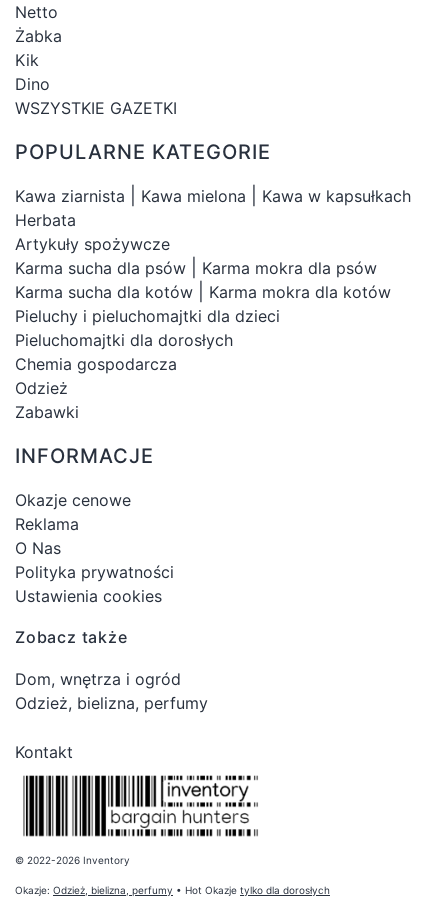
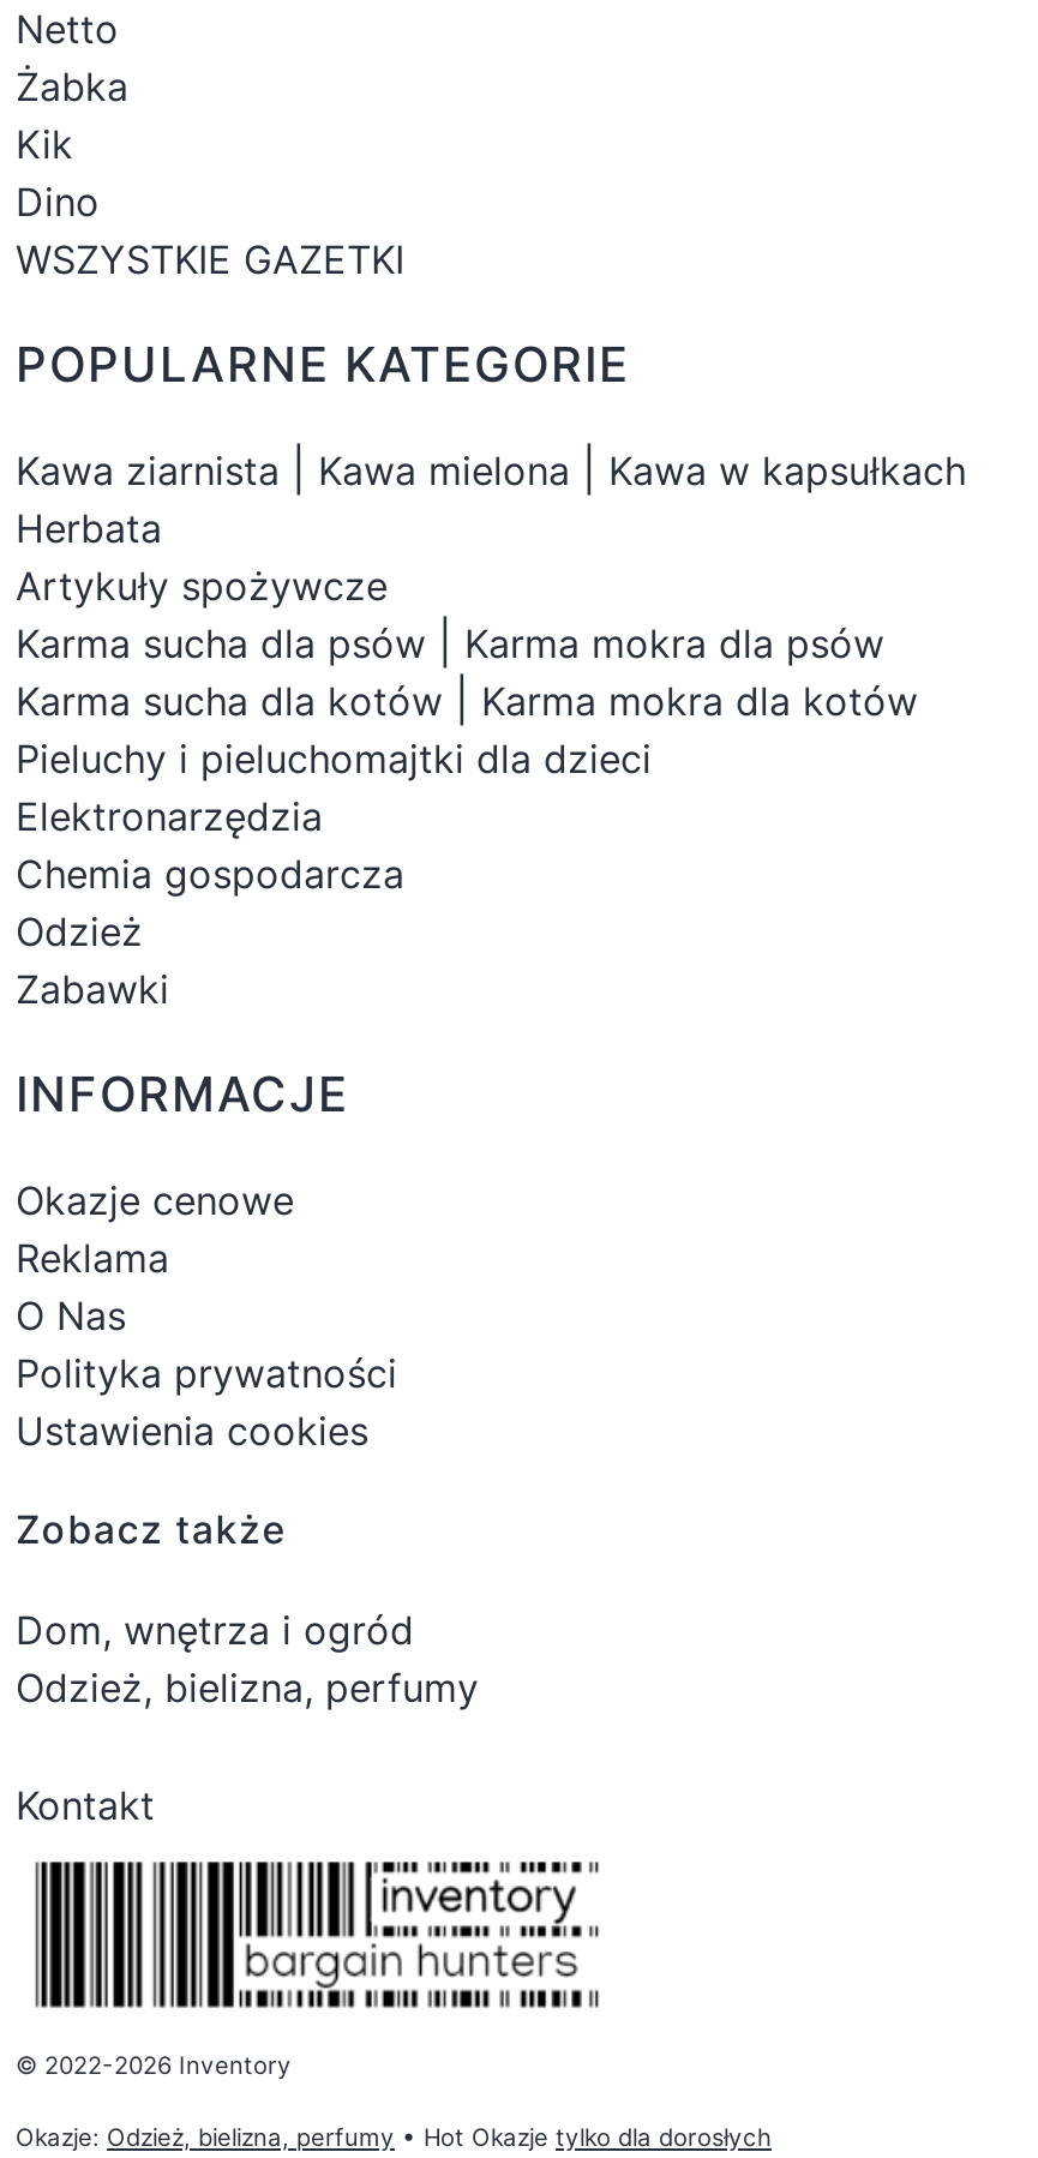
[15,330,233,350] Pieluchomajtki dla dorosłych -> [16,792,323,840] Elektronarzędzia

